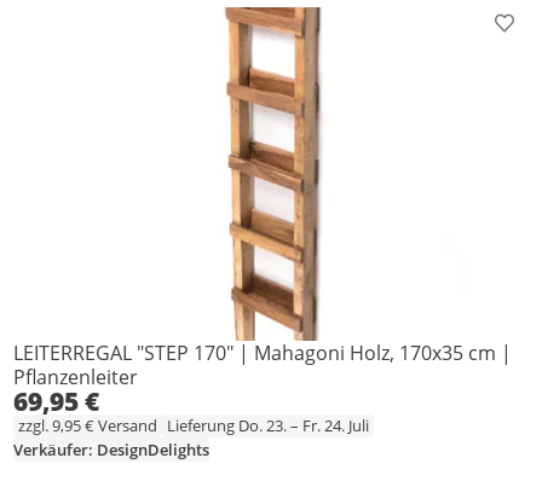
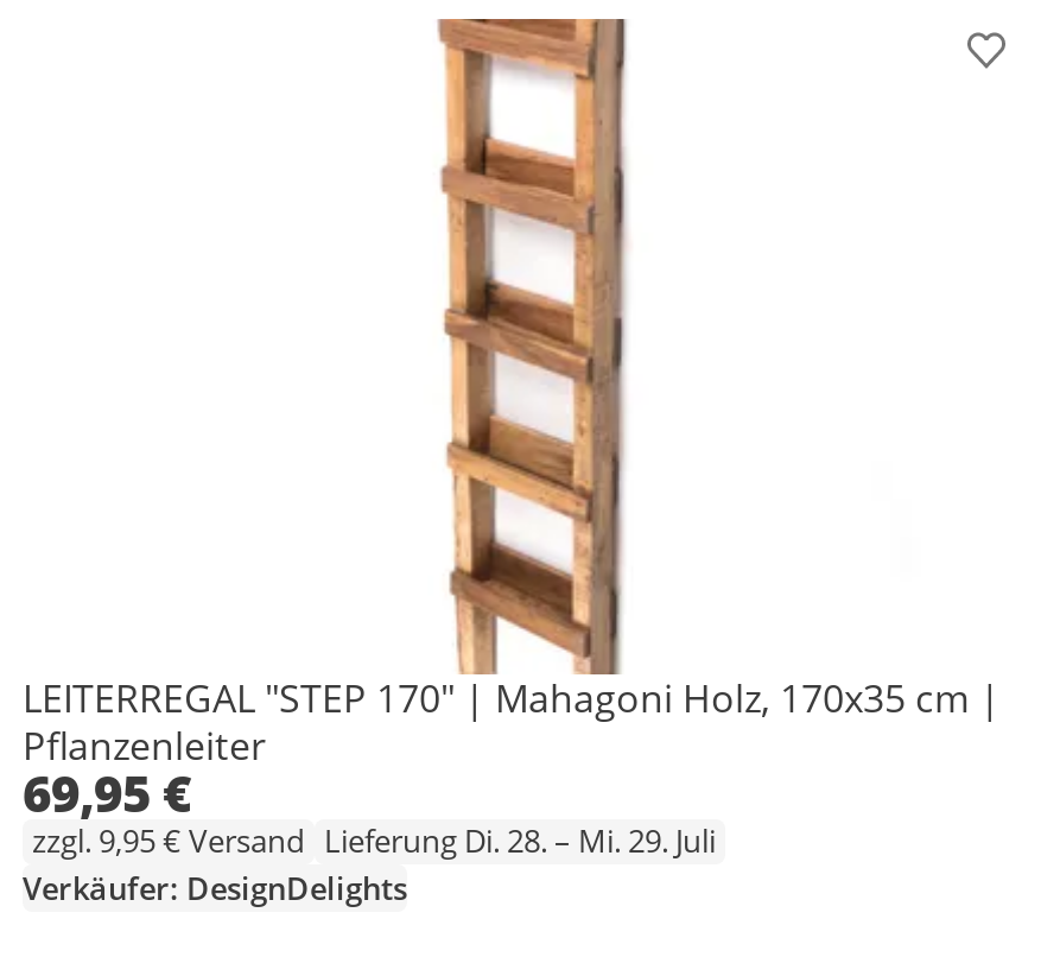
[18,415,369,436] zzgl. 9,95 € Versand Lieferung Do. 23. – Fr. 24. Juli -> [32,819,716,862] zzgl. 9,95 € Versand Lieferung Di. 28. – Mi. 29. Juli

